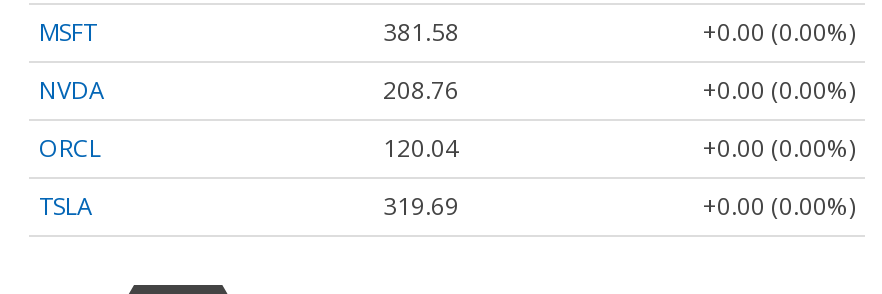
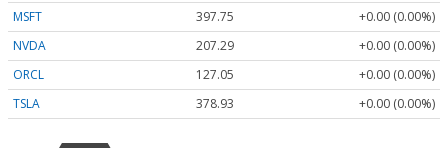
[383,15,459,49] 381.58 -> [196,8,234,25] 397.75
[383,73,459,107] 208.76 -> [196,37,234,54] 207.29
[383,131,459,165] 120.04 -> [196,66,234,83] 127.05
[383,189,459,223] 319.69 -> [196,95,234,112] 378.93

